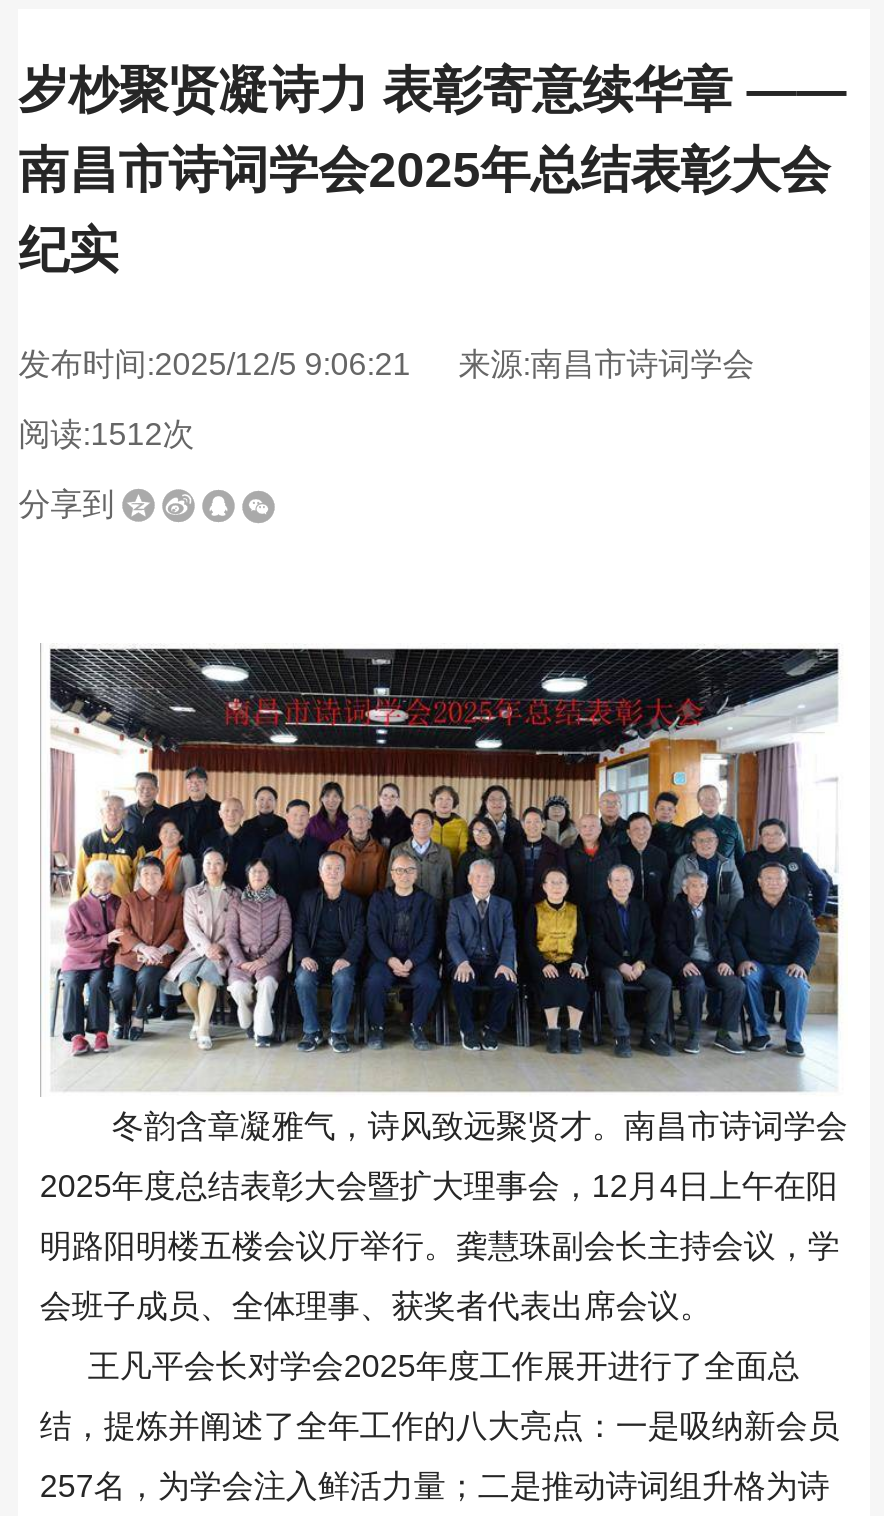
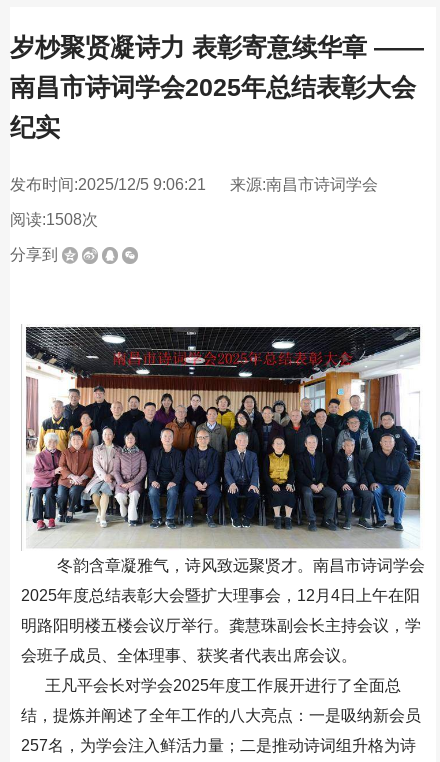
[18,417,194,451] 阅读:1512次 -> [10,211,98,228] 阅读:1508次

